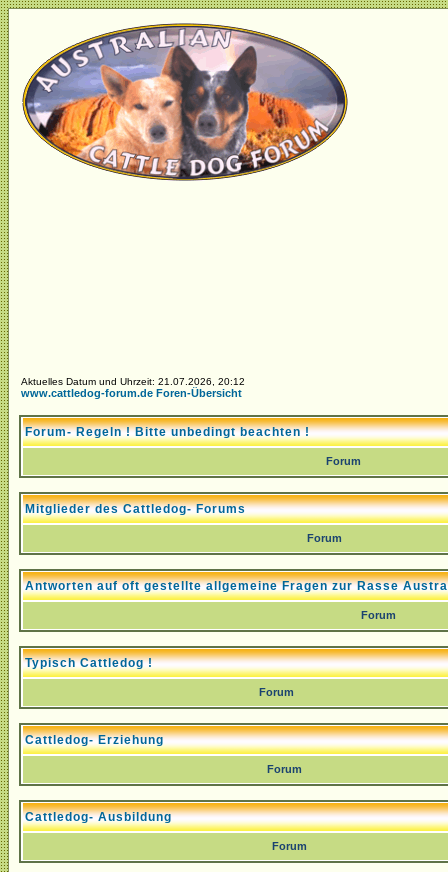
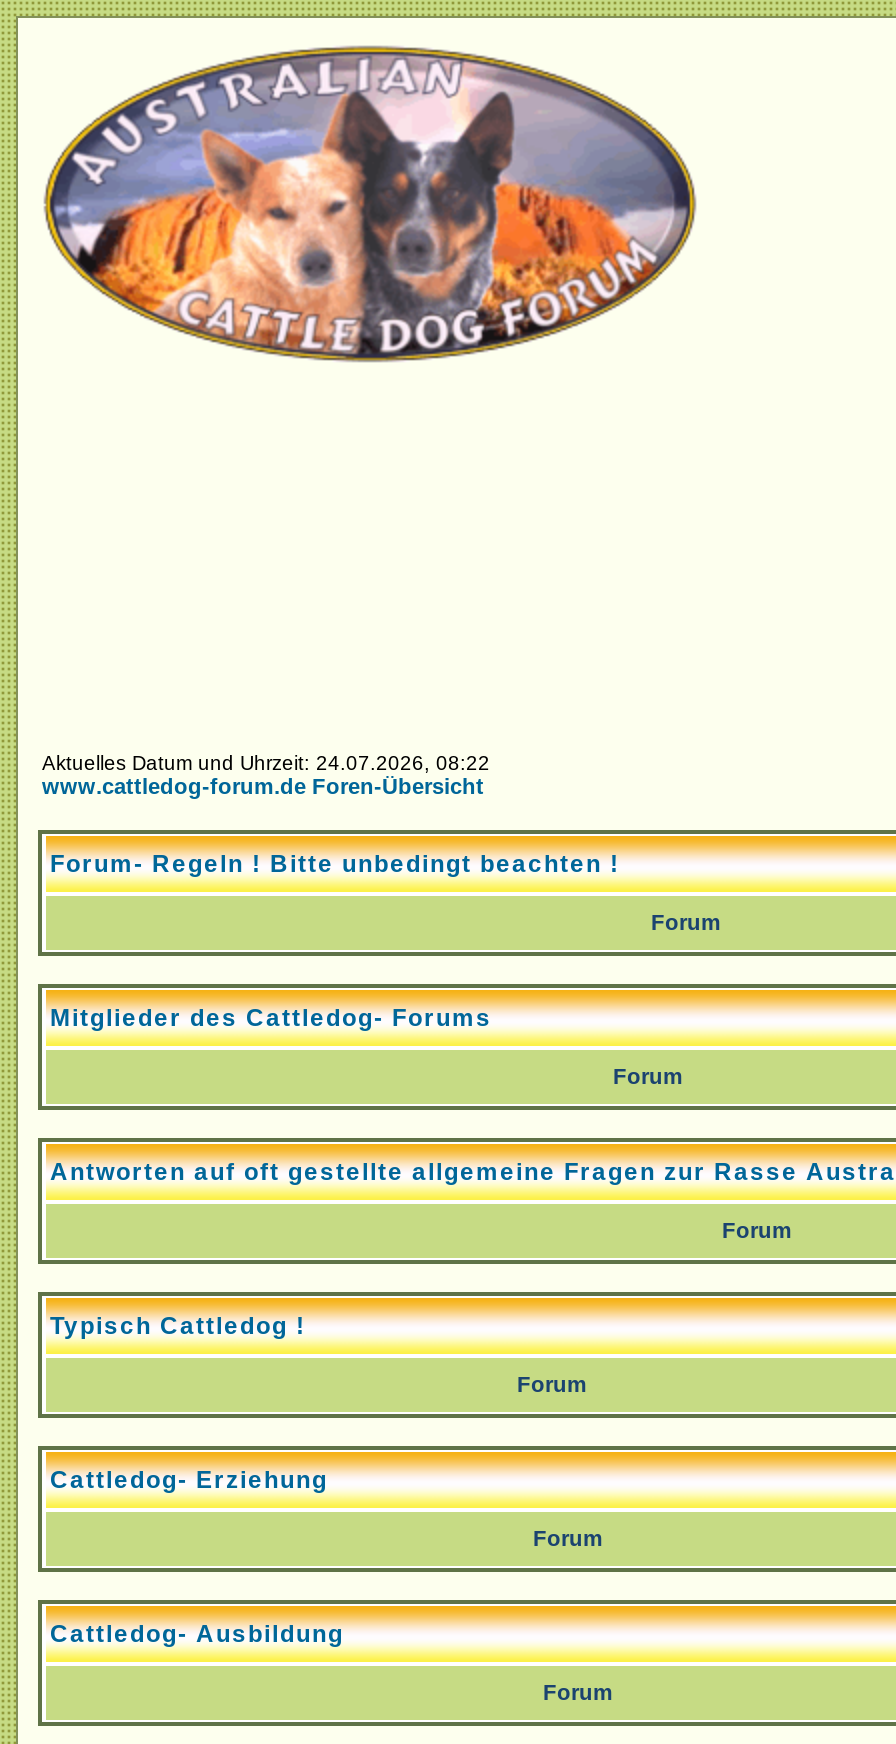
[21,376,245,387] Aktuelles Datum und Uhrzeit: 21.07.2026, 20:12 -> [42,752,490,774] Aktuelles Datum und Uhrzeit: 24.07.2026, 08:22

